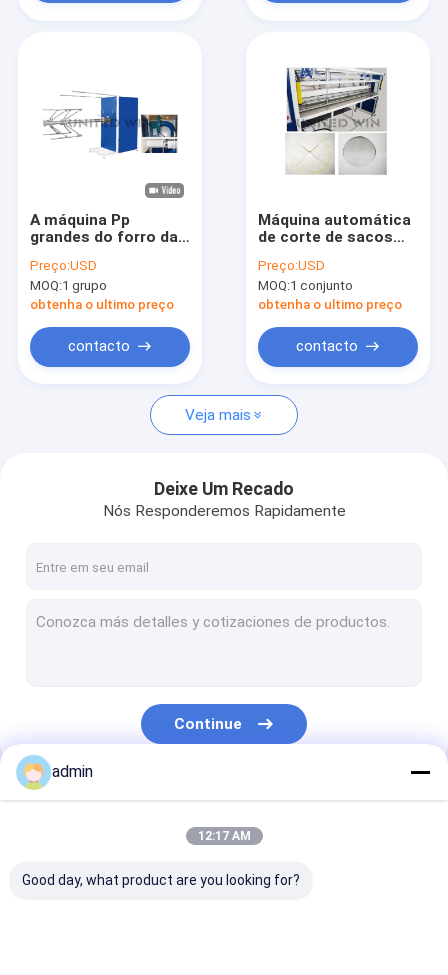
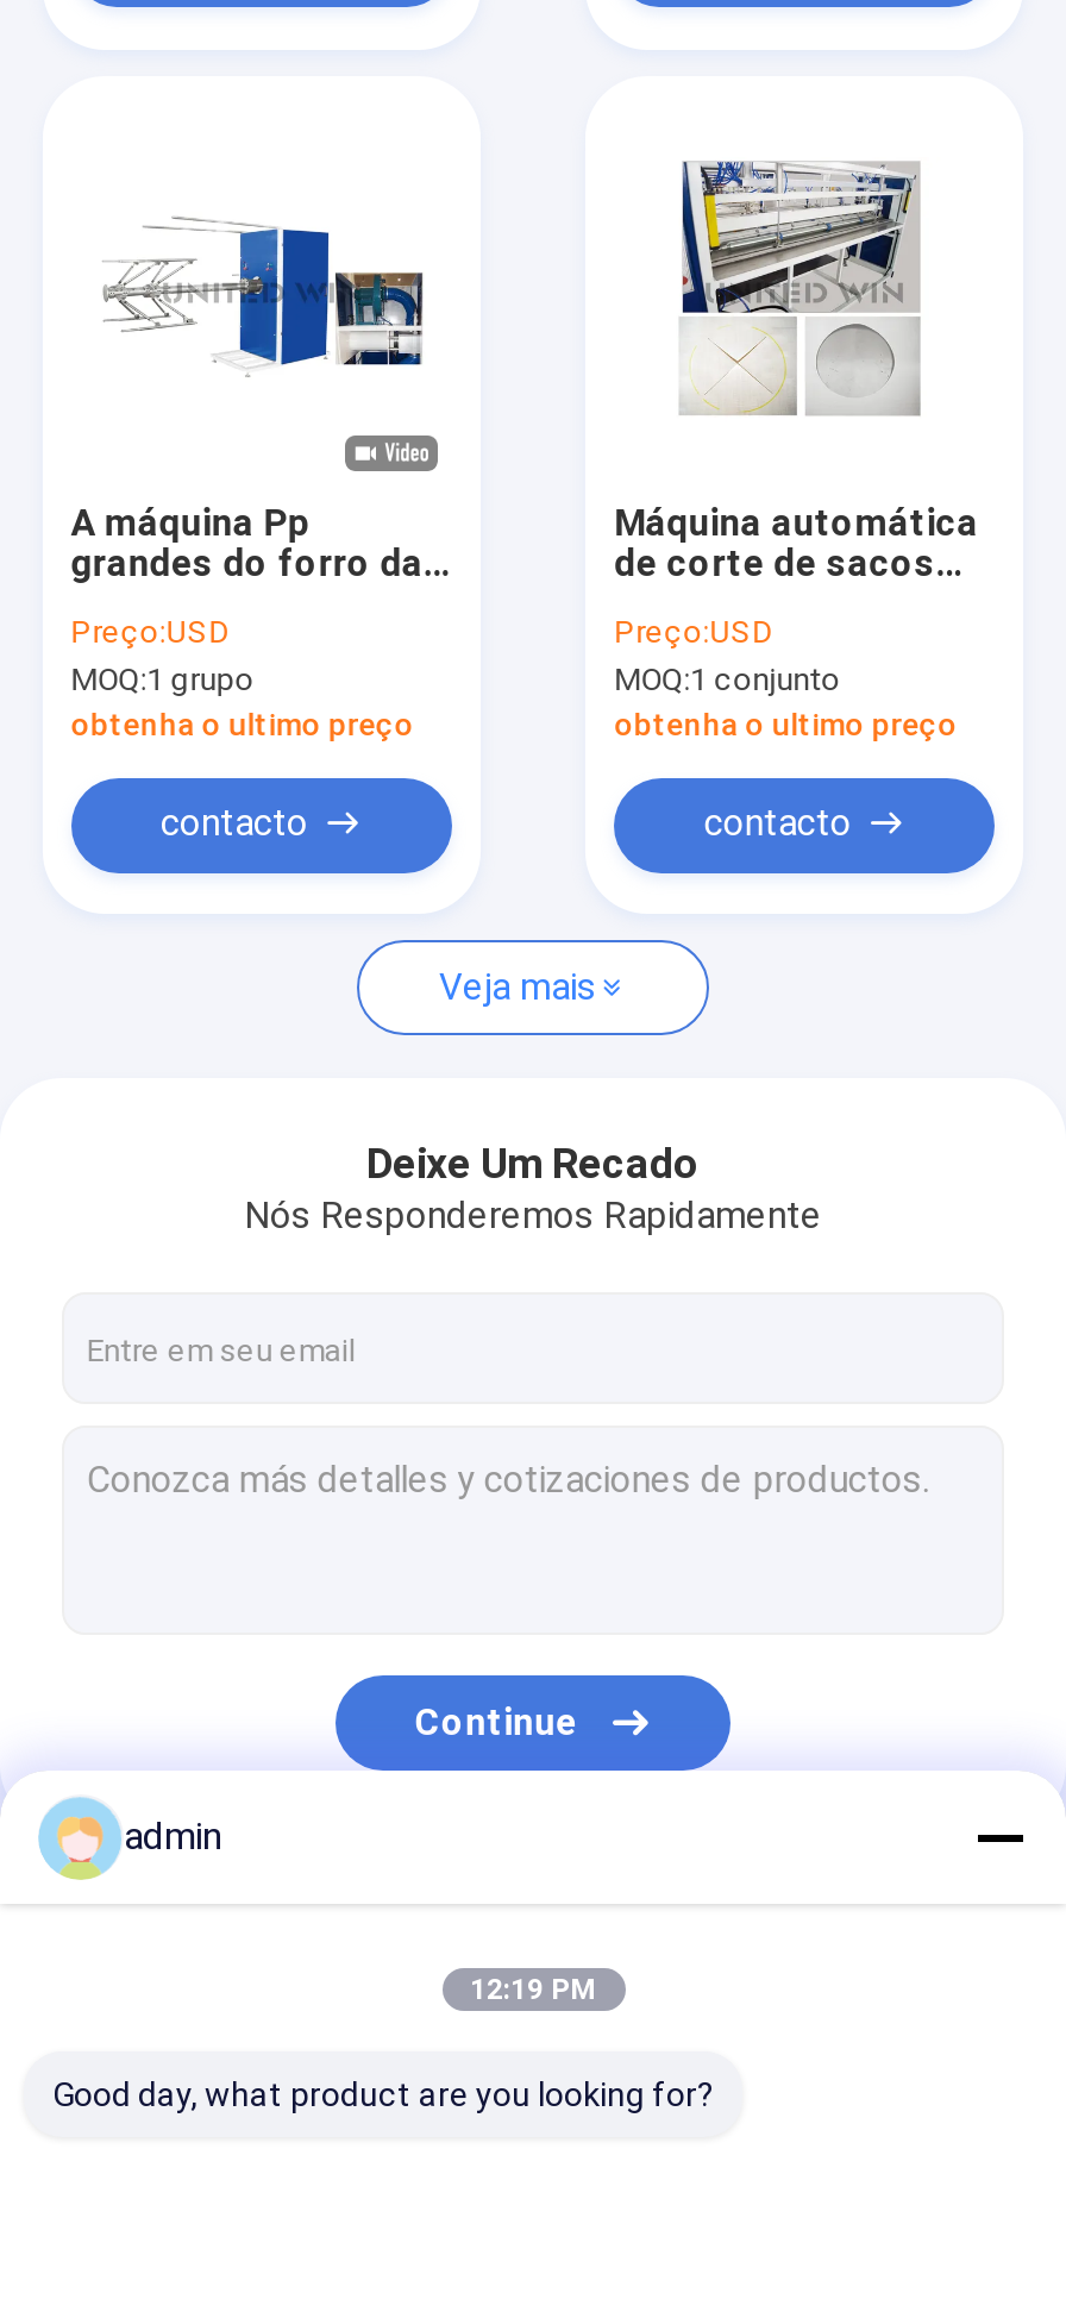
[197,829,250,843] 12:17 AM -> [470,1973,596,2006] 12:19 PM

